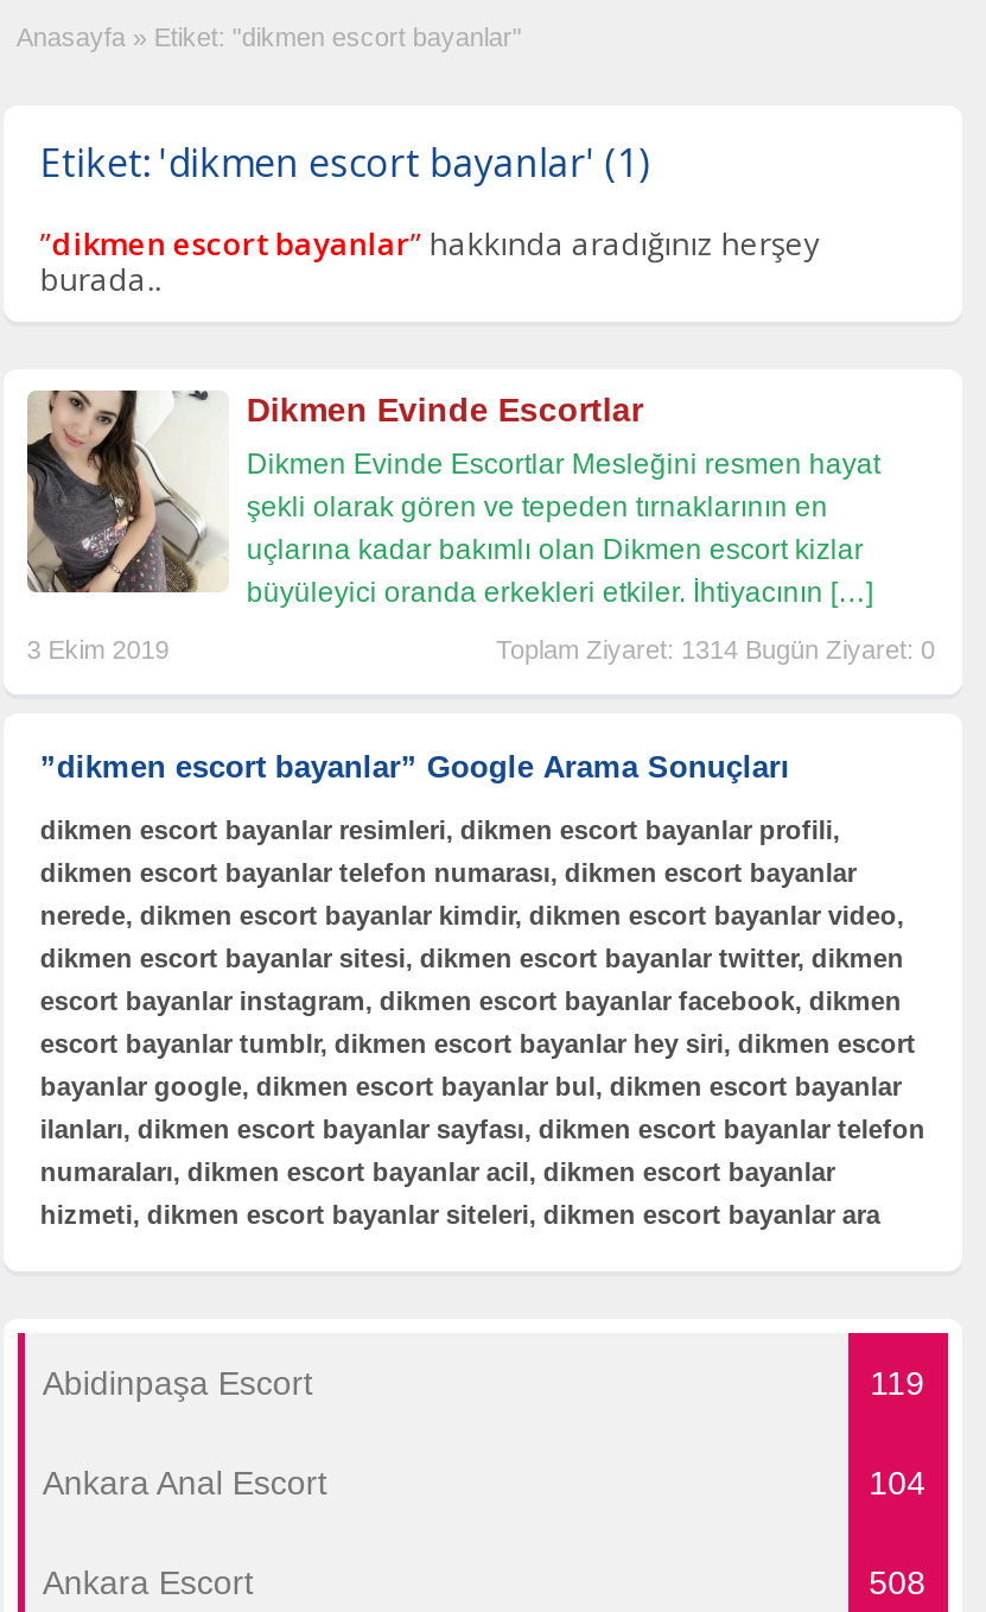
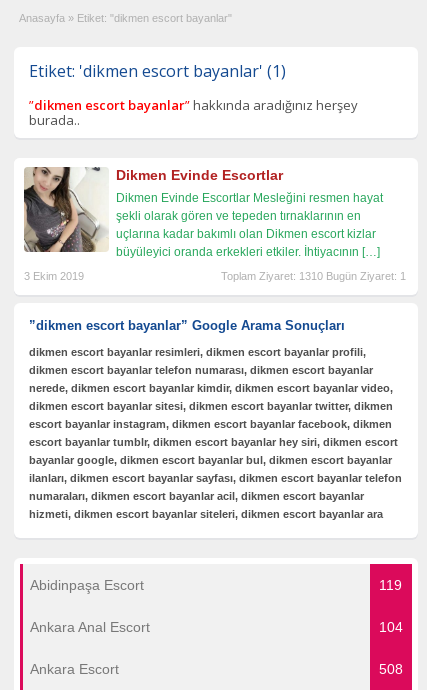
[496,636,935,665] Toplam Ziyaret: 1314 Bugün Ziyaret: 0 -> [221,270,406,282] Toplam Ziyaret: 1310 Bugün Ziyaret: 1

